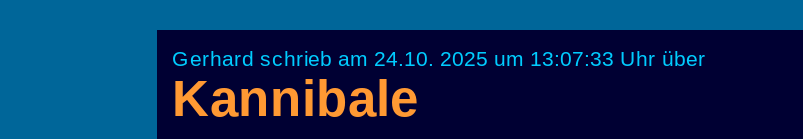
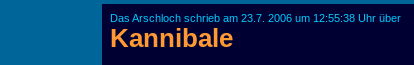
[172,46,706,70] Gerhard schrieb am 24.10. 2025 um 13:07:33 Uhr über -> [109,12,400,24] Das Arschloch schrieb am 23.7. 2006 um 12:55:38 Uhr über

